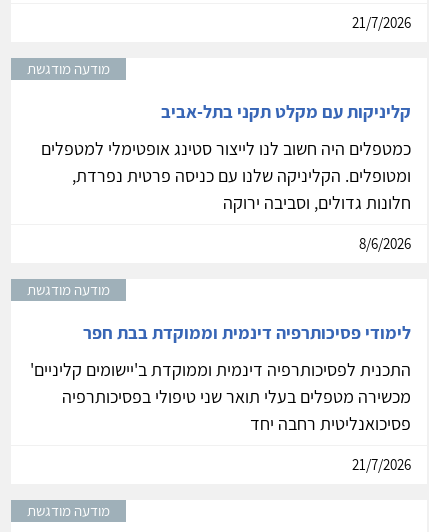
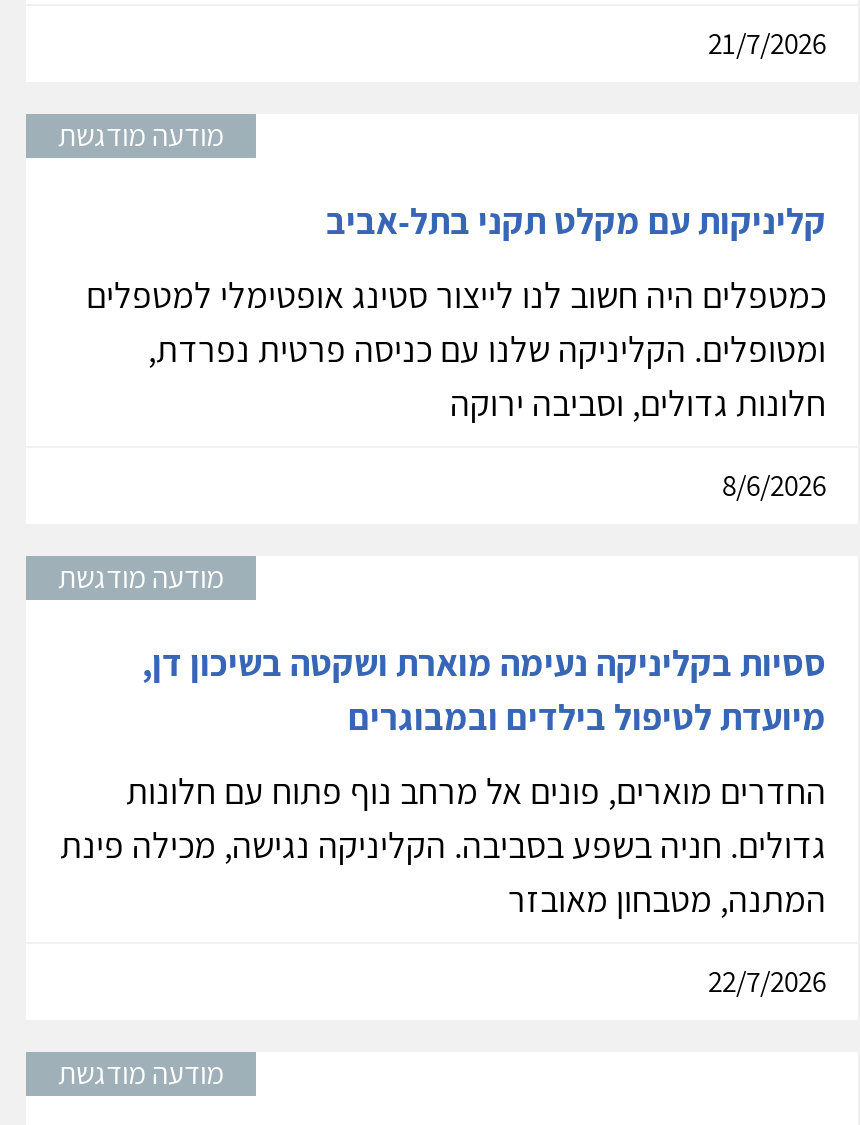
[83,321,411,344] לימודי פסיכותרפיה דינמית וממוקדת בבת חפר -> [142,641,826,741] ססיות בקליניקה נעימה מוארת ושקטה בשיכון דן, | מיועדת לטיפול בילדים ובמבוגרים
[30,358,411,435] התכנית לפסיכותרפיה דינמית וממוקדת ב'יישומים קליניים' | מכשירה מטפלים בעלי תואר שני טיפולי בפסיכותרפיה | פסיכואנליטית רחבה יחד -> [60,769,826,923] החדרים מוארים, פונים אל מרחב נוף פתוח עם חלונות | גדולים. חניה בשפע בסביבה. הקליניקה נגישה, מכילה פינת | המתנה, מטבחון מאובזר
[352,455,411,474] 21/7/2026 -> [708,963,826,1001] 22/7/2026

